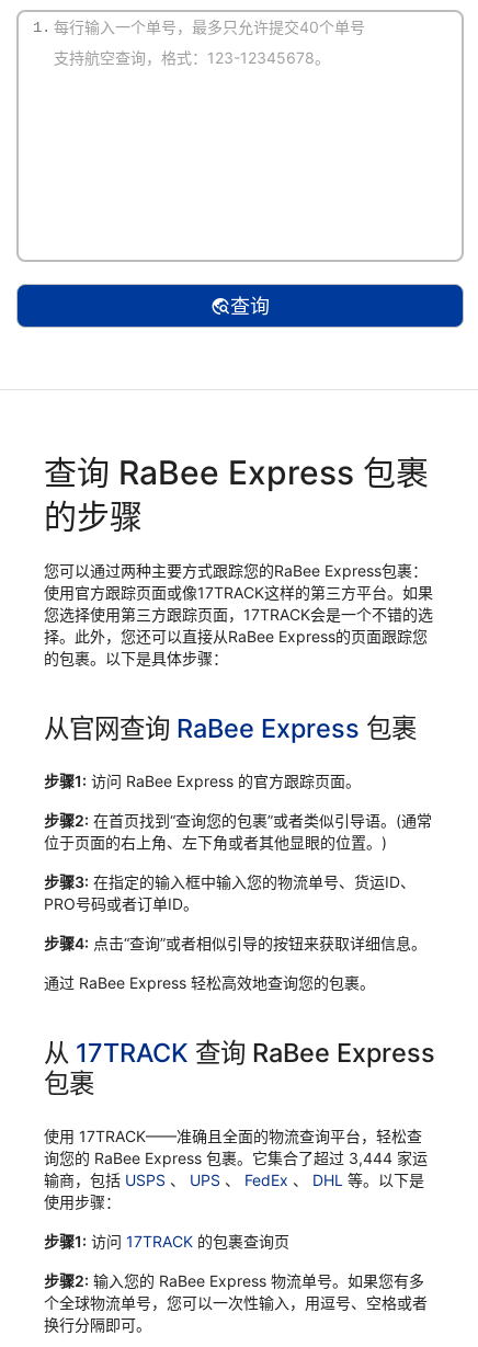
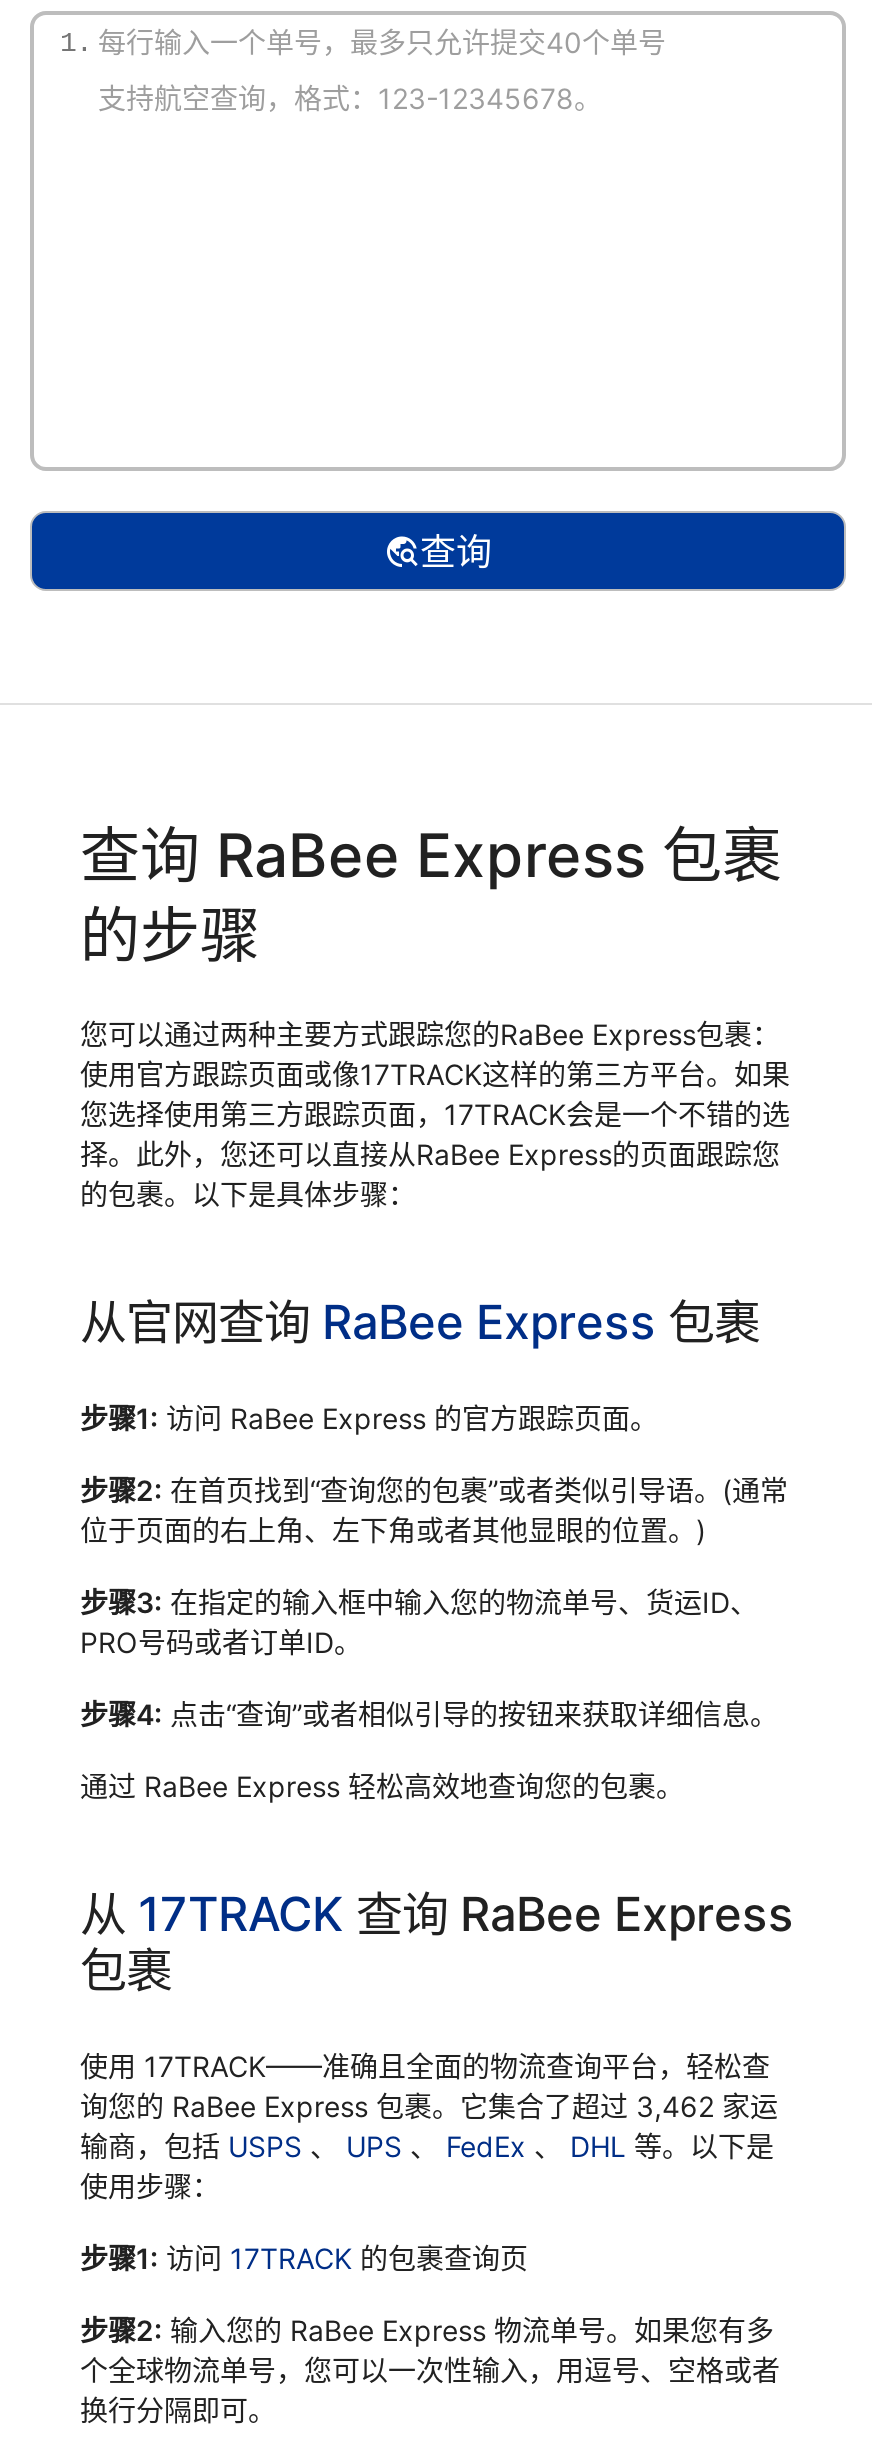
[44,1149,428,1167] 询您的 RaBee Express 包裹。它集合了超过 3,444 家运 -> [80,2089,778,2123] 询您的 RaBee Express 包裹。它集合了超过 3,462 家运

